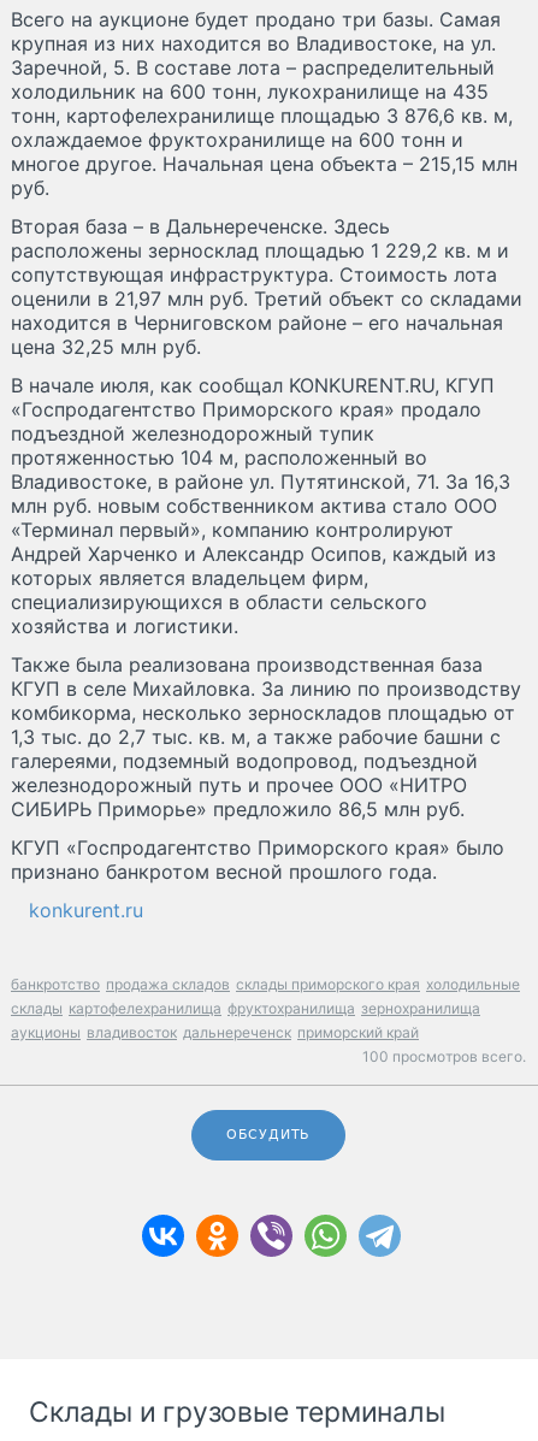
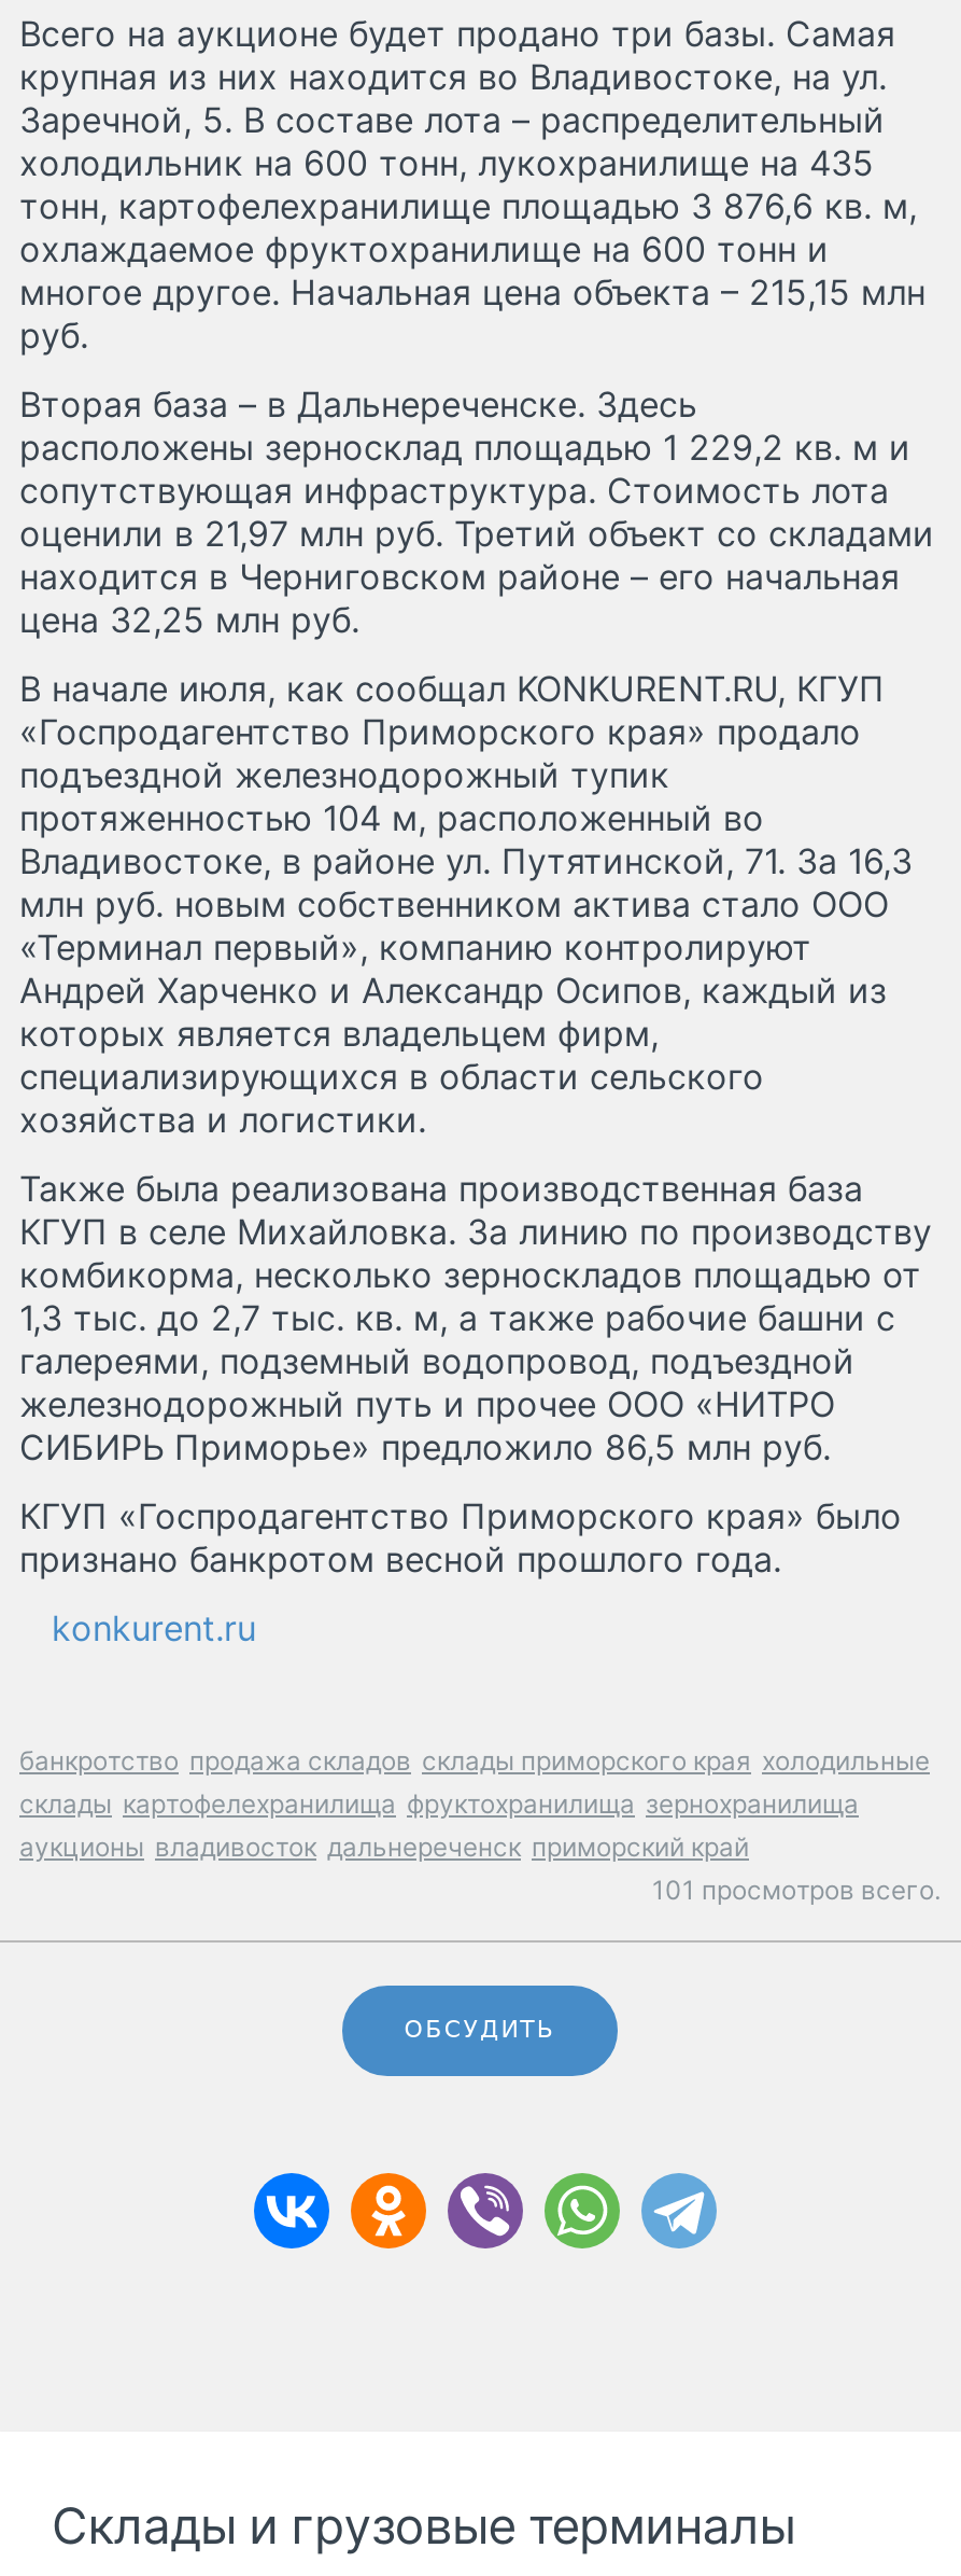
[362,1047,526,1066] 100 просмотров всего. -> [652,1874,941,1906] 101 просмотров всего.

